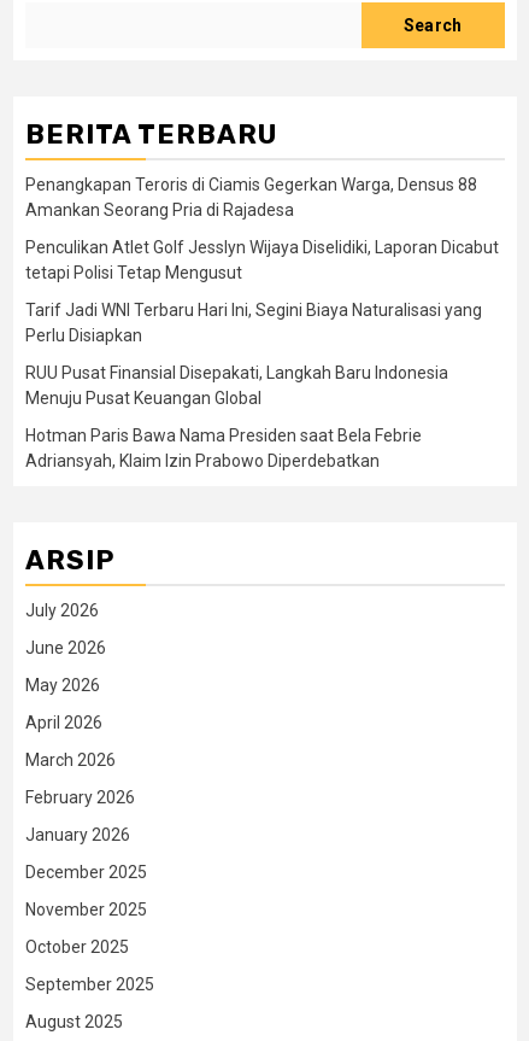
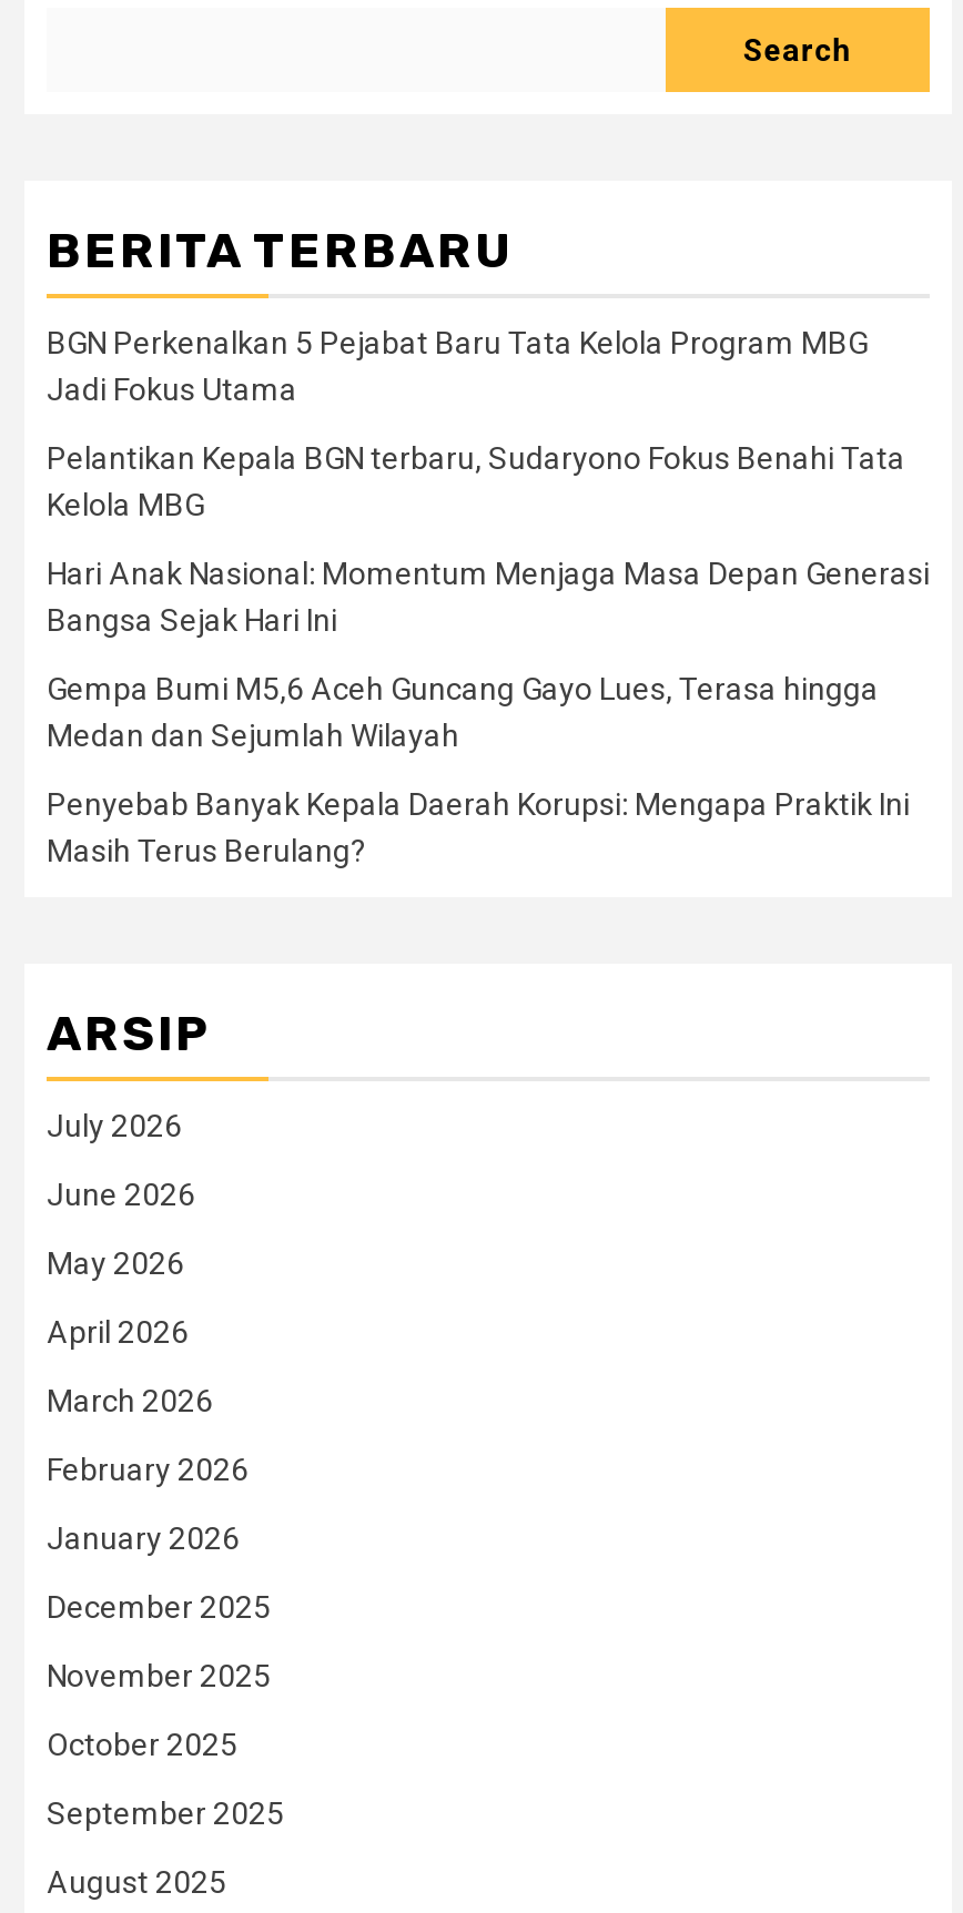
[25,175,477,219] Penangkapan Teroris di Ciamis Gegerkan Warga, Densus 88 | Amankan Seorang Pria di Rajadesa -> [47,324,868,407] BGN Perkenalkan 5 Pejabat Baru Tata Kelola Program MBG | Jadi Fokus Utama
[25,237,499,282] Penculikan Atlet Golf Jesslyn Wijaya Diselidiki, Laporan Dicabut | tetapi Polisi Tetap Mengusut -> [47,440,905,522] Pelantikan Kepala BGN terbaru, Sudaryono Fokus Benahi Tata | Kelola MBG
[25,300,482,345] Tarif Jadi WNI Terbaru Hari Ini, Segini Biaya Naturalisasi yang | Perlu Disiapkan -> [47,555,930,637] Hari Anak Nasional: Momentum Menjaga Masa Depan Generasi | Bangsa Sejak Hari Ini
[25,363,448,407] RUU Pusat Finansial Disepakati, Langkah Baru Indonesia | Menuju Pusat Keuangan Global -> [47,670,879,753] Gempa Bumi M5,6 Aceh Guncang Gayo Lues, Terasa hingga | Medan dan Sejumlah Wilayah
[25,426,422,470] Hotman Paris Bawa Nama Presiden saat Bela Febrie | Adriansyah, Klaim Izin Prabowo Diperdebatkan -> [47,786,910,868] Penyebab Banyak Kepala Daerah Korupsi: Mengapa Praktik Ini | Masih Terus Berulang?

